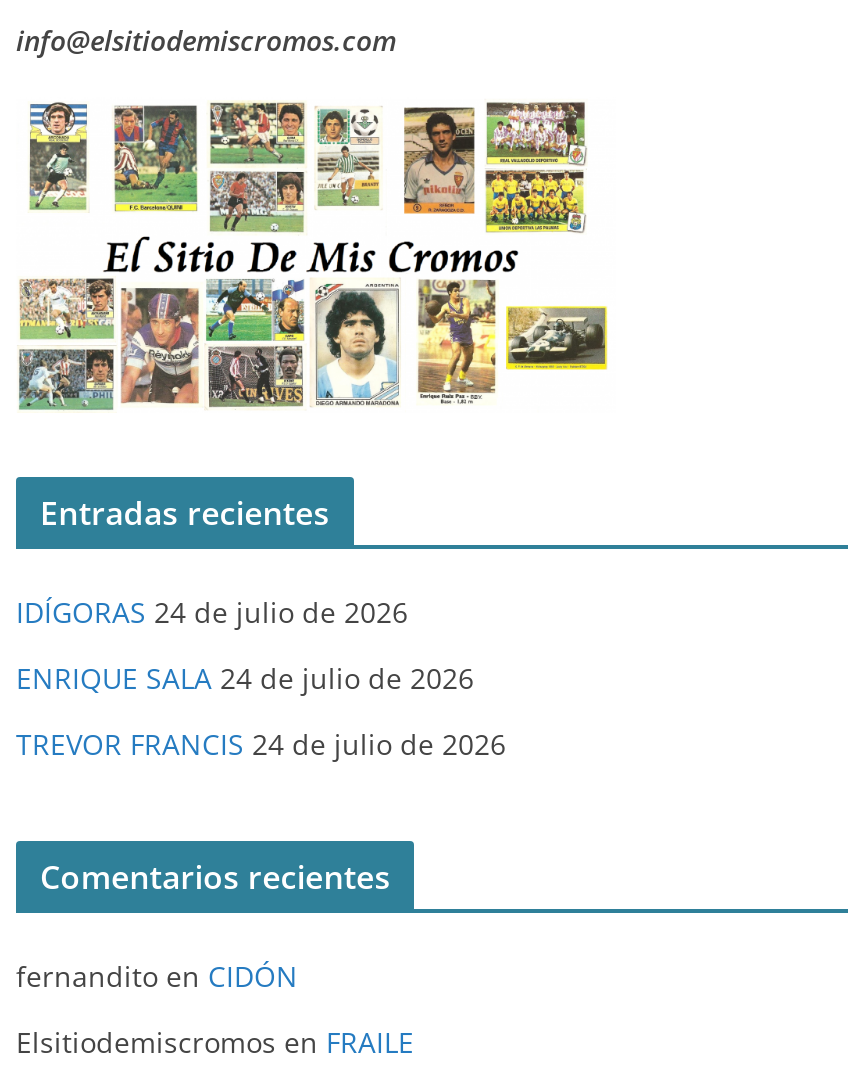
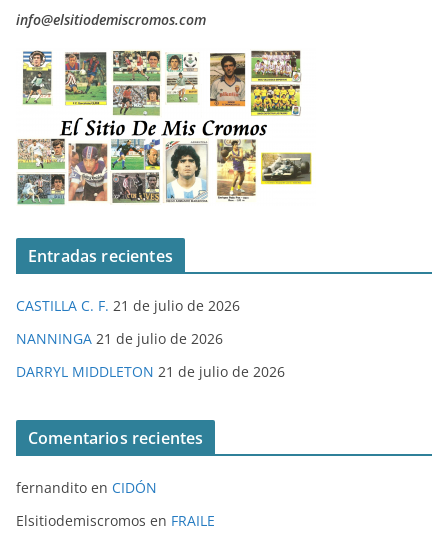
[16,593,408,631] IDÍGORAS 24 de julio de 2026 -> [16,296,240,315] CASTILLA C. F. 21 de julio de 2026
[16,659,474,697] ENRIQUE SALA 24 de julio de 2026 -> [16,329,223,348] NANNINGA 21 de julio de 2026
[16,725,506,763] TREVOR FRANCIS 24 de julio de 2026 -> [16,362,285,381] DARRYL MIDDLETON 21 de julio de 2026

